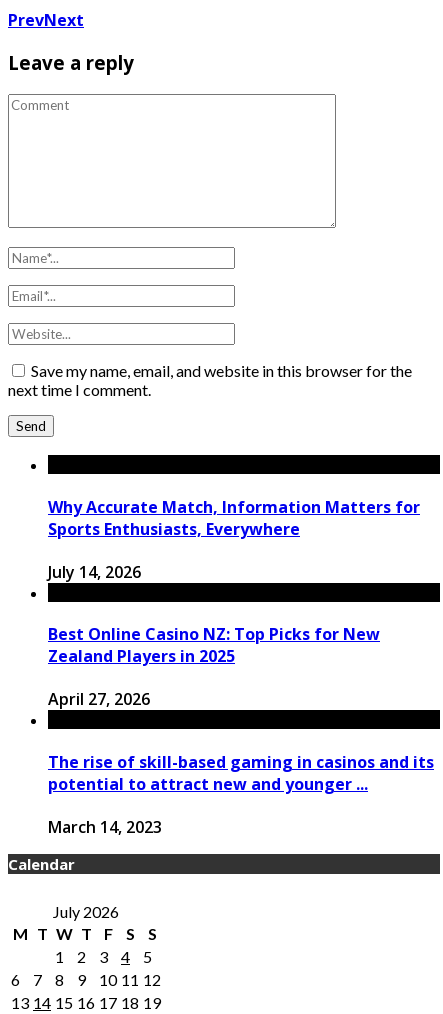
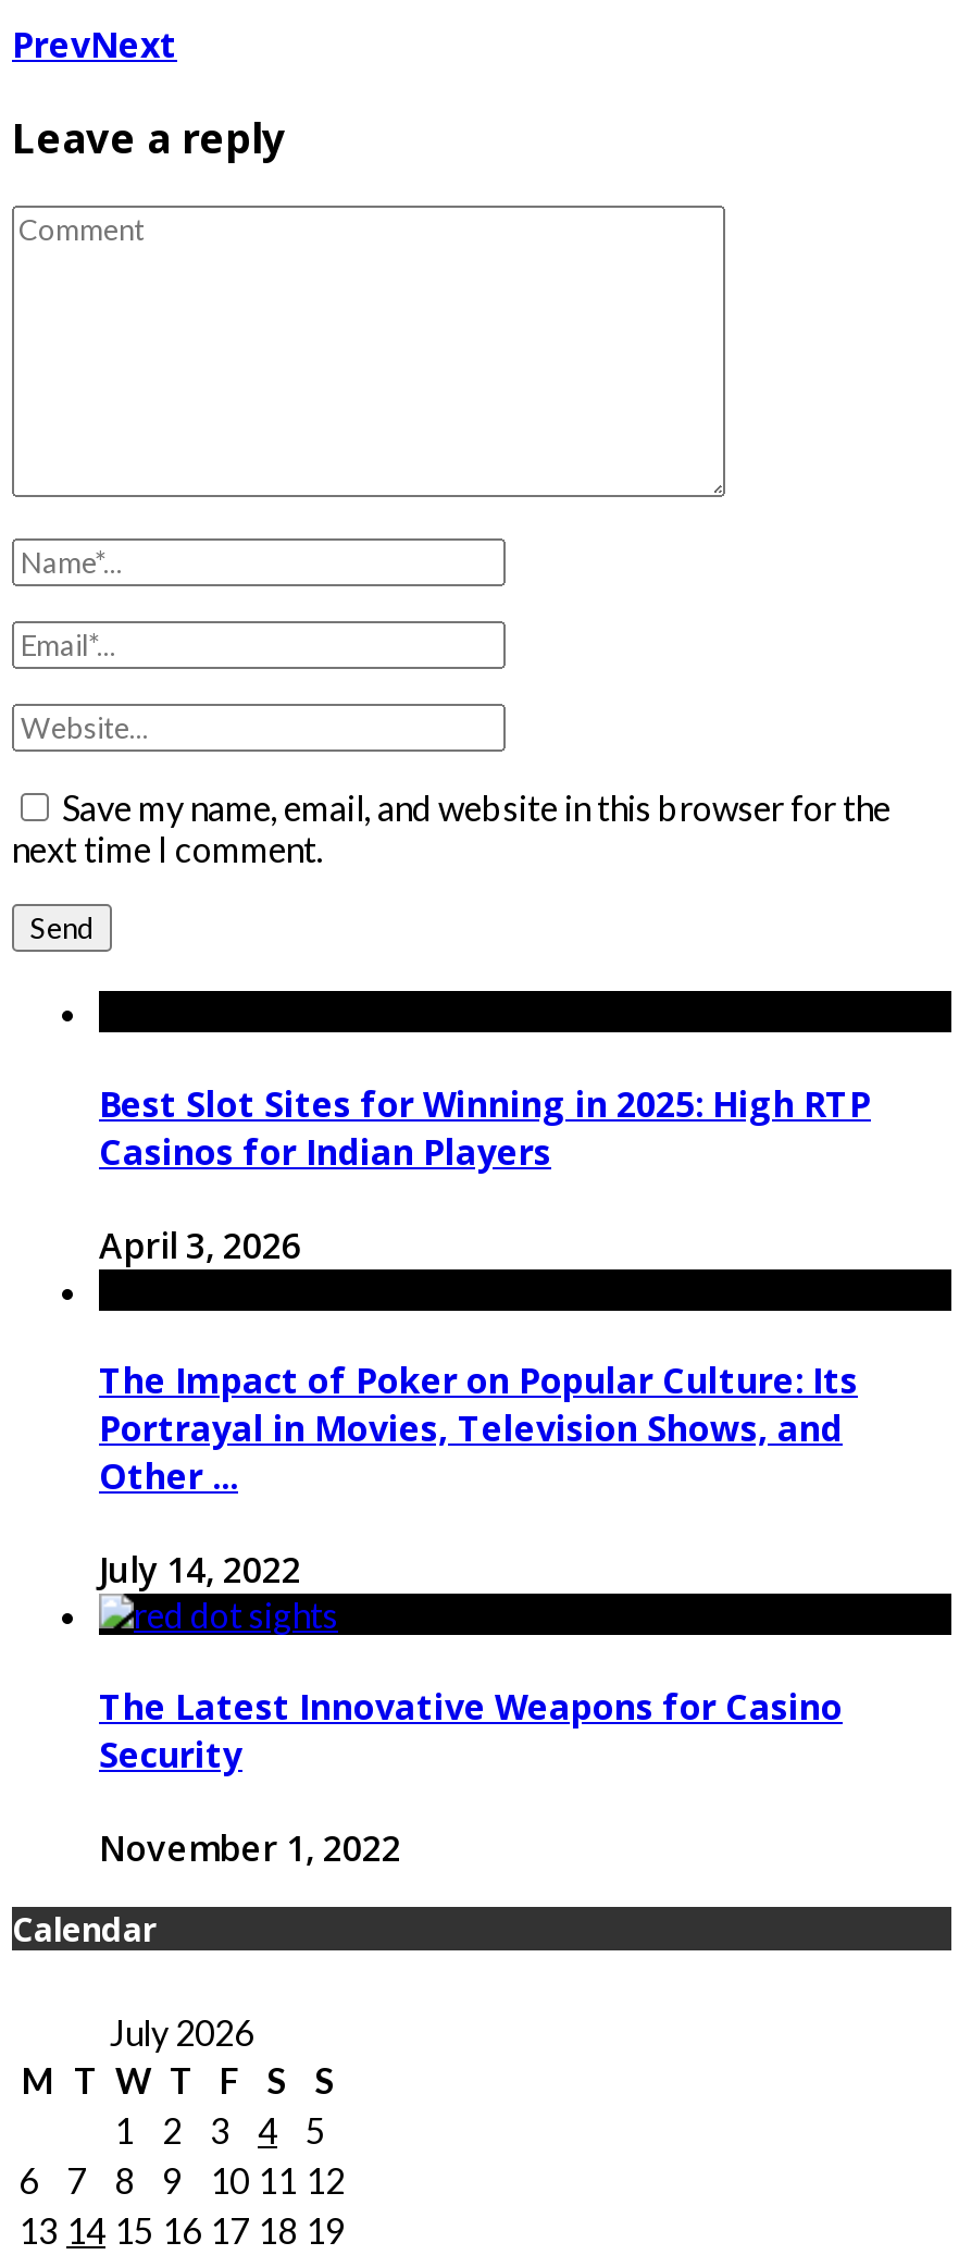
[48,495,420,539] Why Accurate Match, Information Matters for | Sports Enthusiasts, Everywhere -> [99,1079,871,1175] Best Slot Sites for Winning in 2025: High RTP | Casinos for Indian Players
[48,561,141,583] July 14, 2026 -> [99,1221,301,1269] April 3, 2026
[48,623,380,667] Best Online Casino NZ: Top Picks for New | Zealand Players in 2025 -> [99,1356,858,1500] The Impact of Poker on Popular Culture: Its | Portrayal in Movies, Television Shows, and | Other ...
[48,688,150,710] April 27, 2026 -> [99,1546,301,1594] July 14, 2022
[48,751,434,795] The rise of skill-based gaming in casinos and its | potential to attract new and younger ... -> [99,1682,843,1778] The Latest Innovative Weapons for Casino | Security
[48,816,162,838] March 14, 2023 -> [99,1824,401,1872] November 1, 2022

